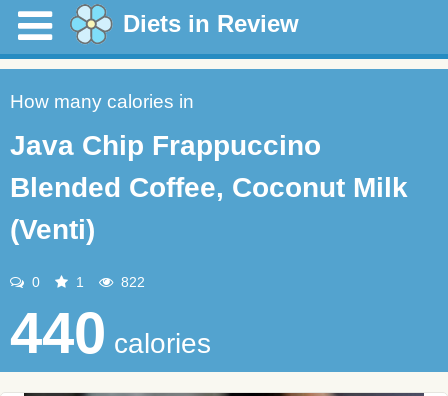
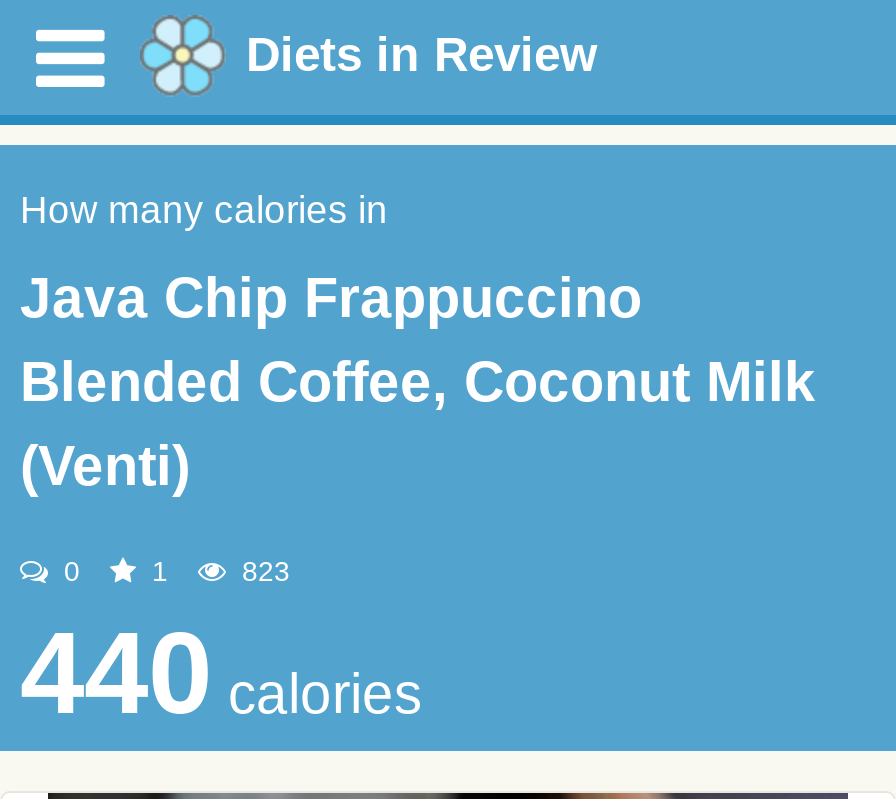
[117,274,145,290] 822 -> [234,555,290,587] 823

